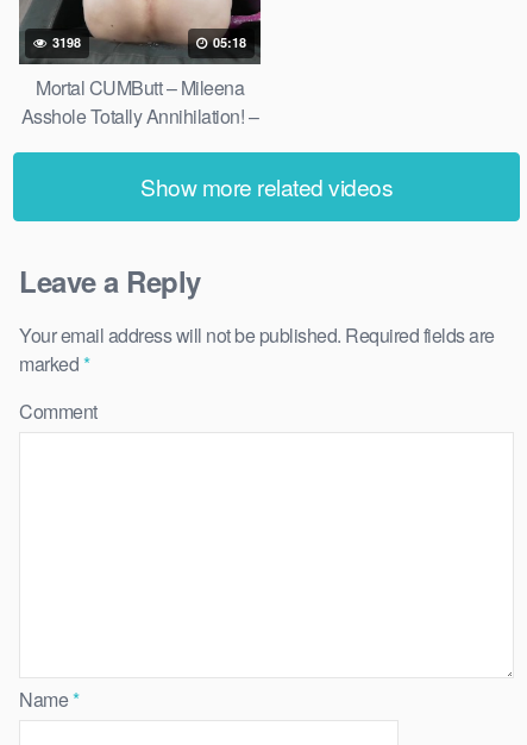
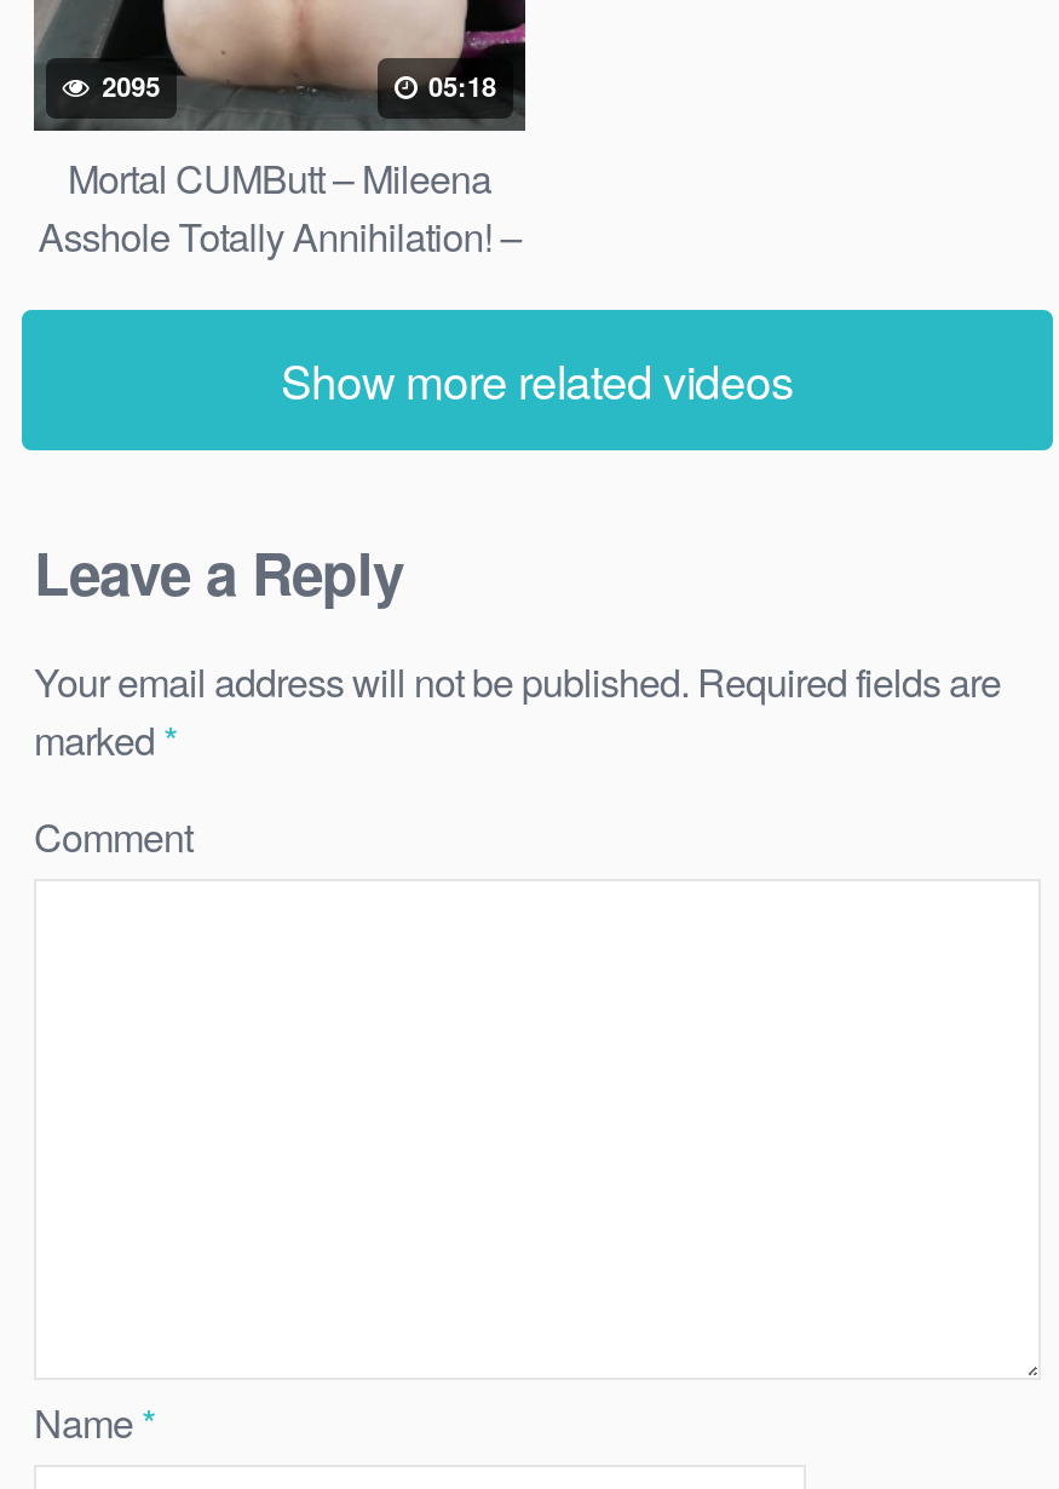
[49,34,81,52] 3198 -> [95,69,160,105] 2095

